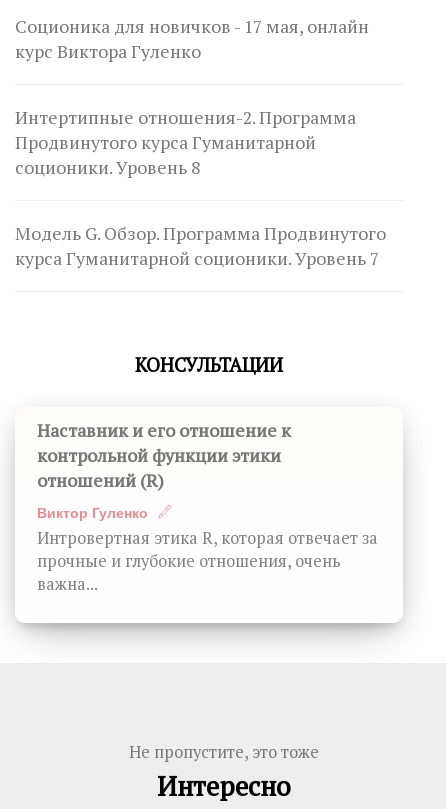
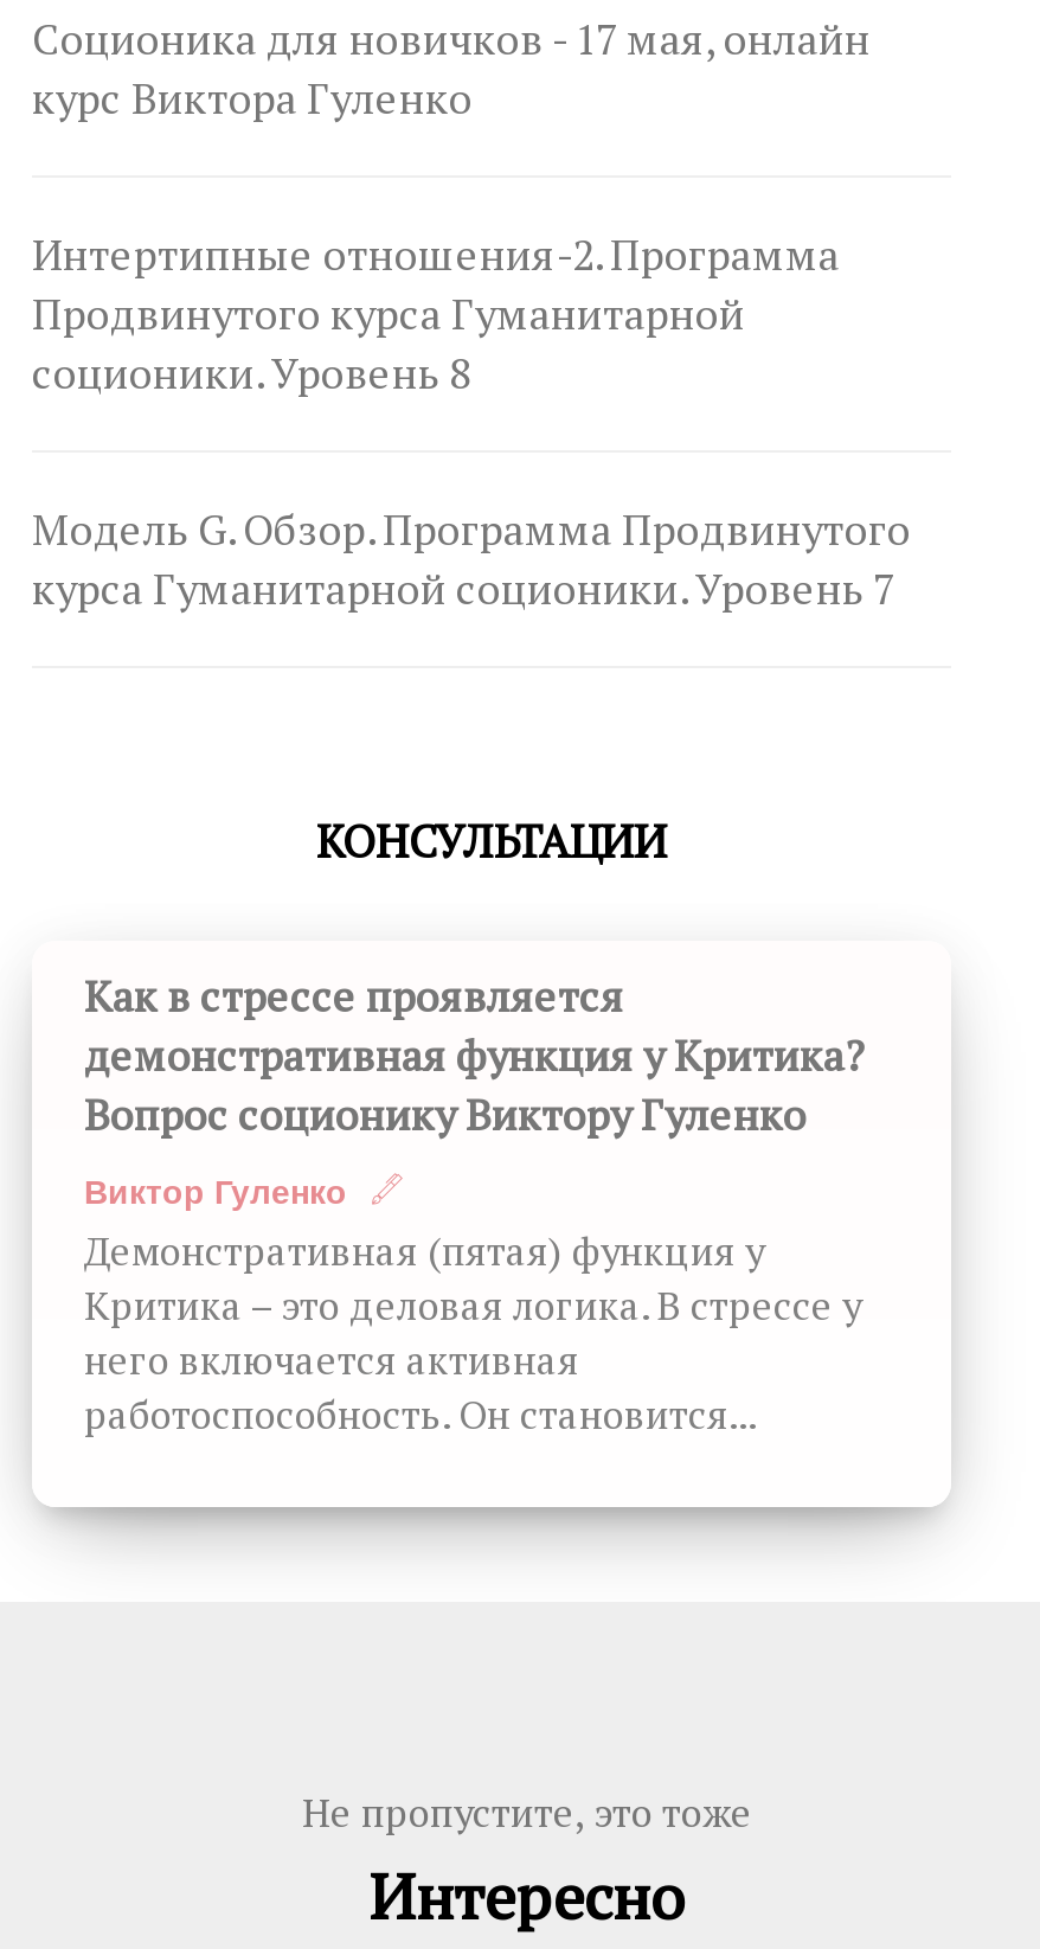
[37,419,291,492] Наставник и его отношение к | контрольной функции этики | отношений (R) -> [84,971,866,1144] Как в стрессе проявляется | демонстративная функция у Критика? | Вопрос соционику Виктору Гуленко
[37,527,378,595] Интровертная этика R, которая отвечает за | прочные и глубокие отношения, очень | важна... -> [84,1227,861,1442] Демонстративная (пятая) функция у | Критика – это деловая логика. В стрессе у | него включается активная | работоспособность. Он становится...

